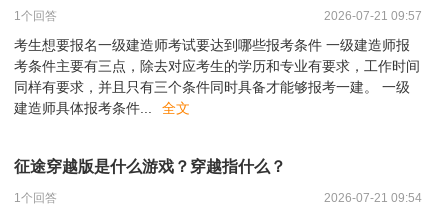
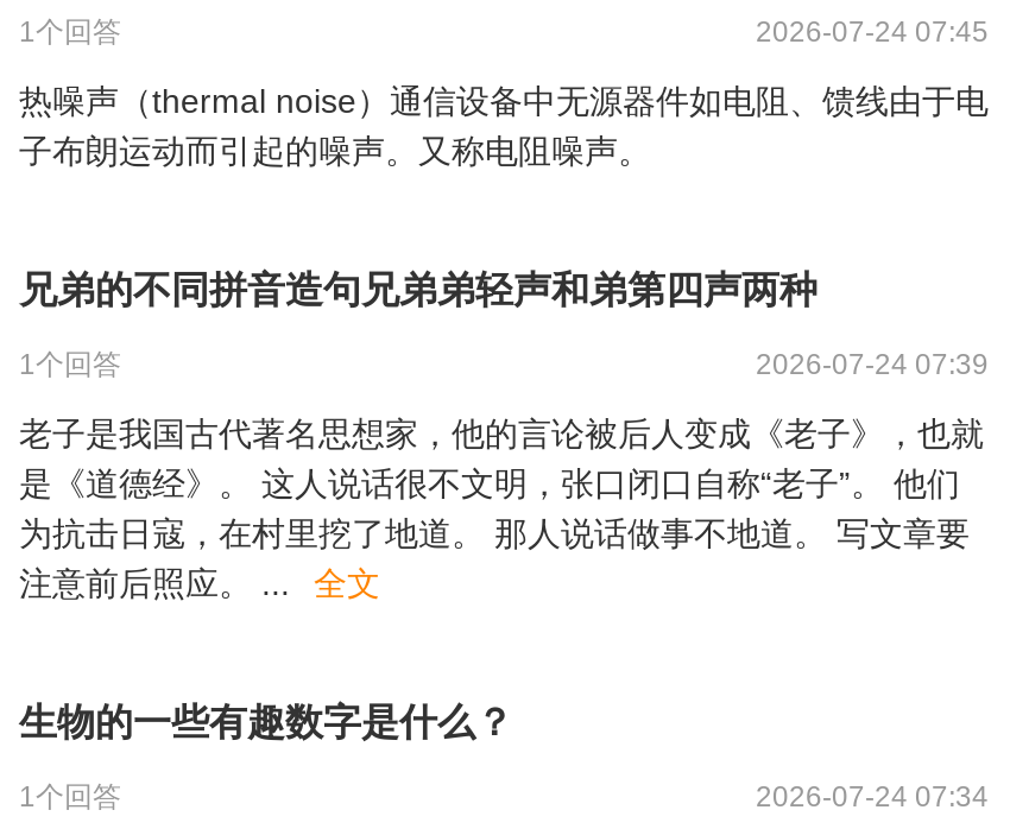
[14,9,422,116] 2026-07-21 09:57 | 考生想要报名一级建造师考试要达到哪些报考条件 一级建造师报 | 考条件主要有三点，除去对应考生的学历和专业有要求，工作时间 | 同样有要求，并且只有三个条件同时具备才能够报考一建。 一级 | 建造师具体报考条件... -> [19,15,989,602] 2026-07-24 07:45 | 热噪声（thermal noise）通信设备中无源器件如电阻、馈线由于电 | 子布朗运动而引起的噪声。又称电阻噪声。 | 兄弟的不同拼音造句兄弟弟轻声和弟第四声两种 | 1个回答 | 2026-07-24 07:39 | 老子是我国古代著名思想家，他的言论被后人变成《老子》，也就 | 是《道德经》。 这人说话很不文明，张口闭口自称“老子”。 他们 | 为抗击日寇，在村里挖了地道。 那人说话做事不地道。 写文章要 | 注意前后照应。...
[14,158,286,175] 征途穿越版是什么游戏？穿越指什么？ -> [19,702,513,742] 生物的一些有趣数字是什么？
[324,191,422,205] 2026-07-21 09:54 -> [756,780,989,814] 2026-07-24 07:34

